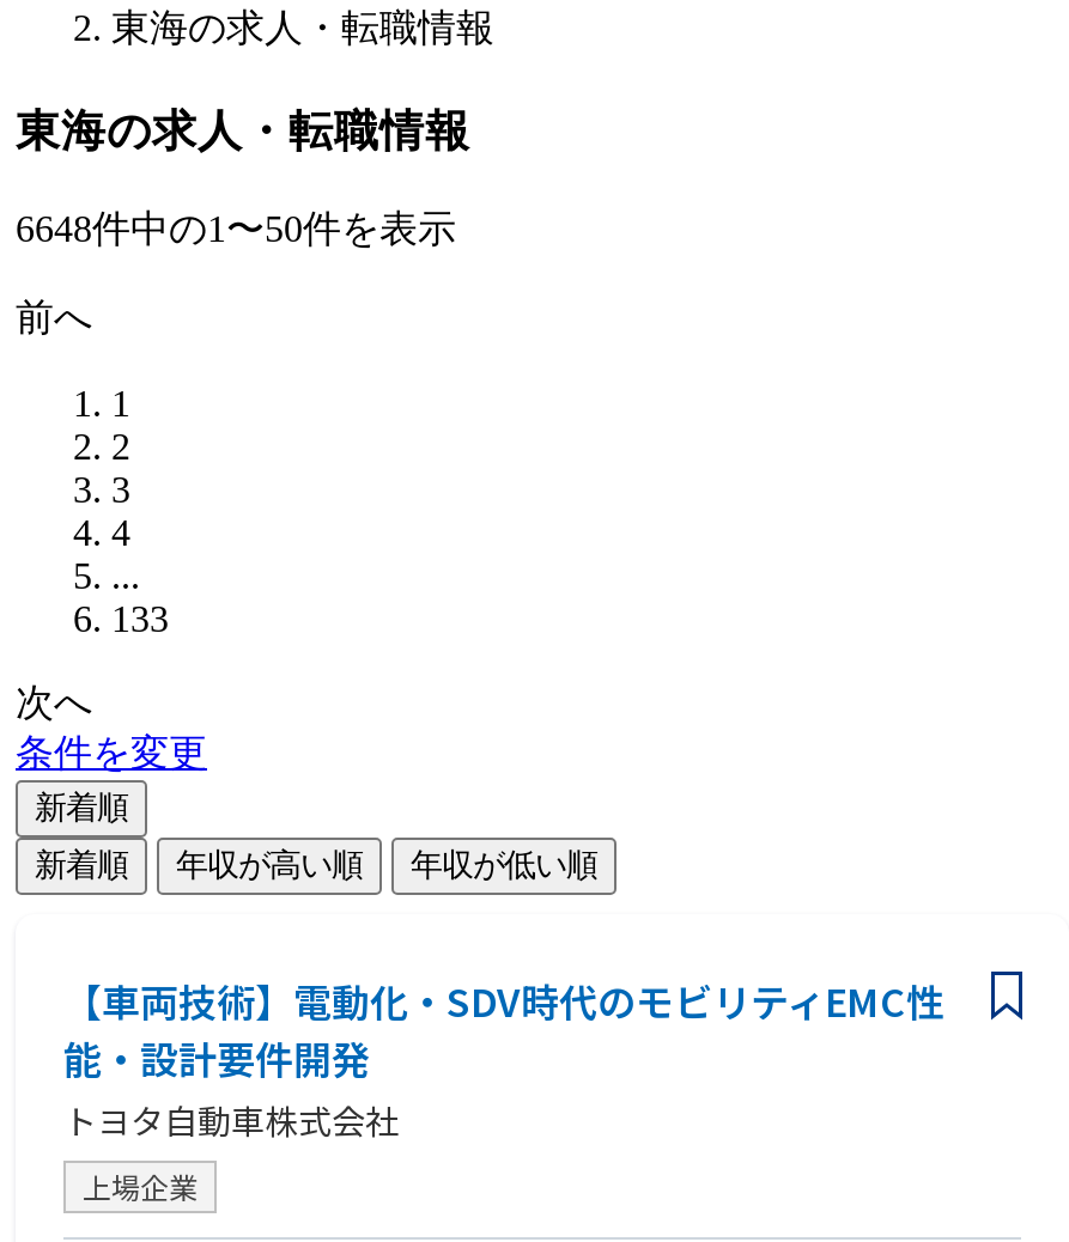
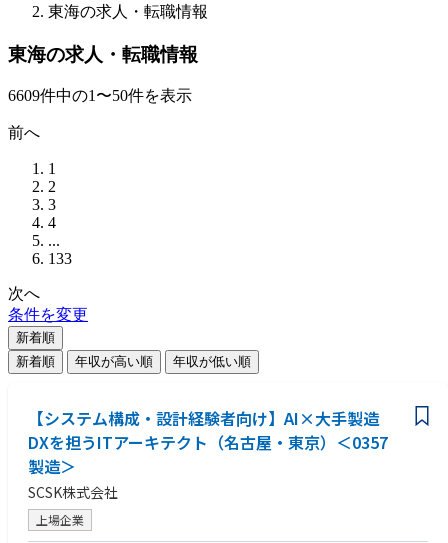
[16,209,456,250] 6648件中の1〜50件を表示 -> [8,87,192,104] 6609件中の1〜50件を表示
[63,973,945,1145] 【車両技術】電動化・SDV時代のモビリティEMC性 | 能・設計要件開発 | トヨタ自動車株式会社 -> [28,406,388,502] 【システム構成・設計経験者向け】AI×大手製造 | DXを担うITアーキテクト（名古屋・東京）＜0357 | 製造＞ | SCSK株式会社

